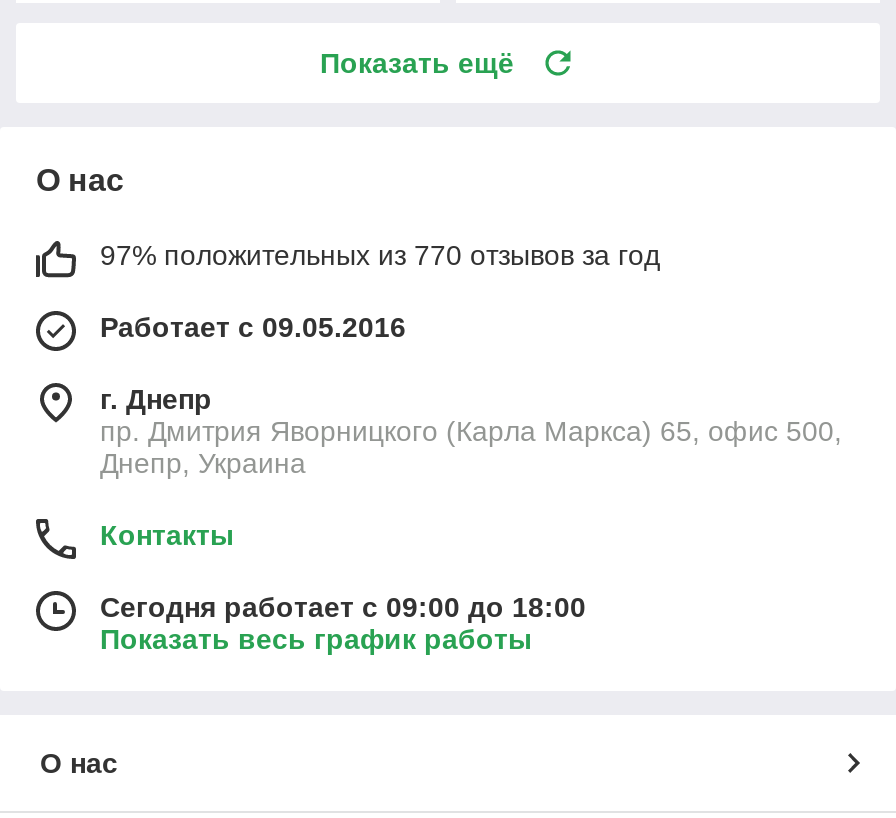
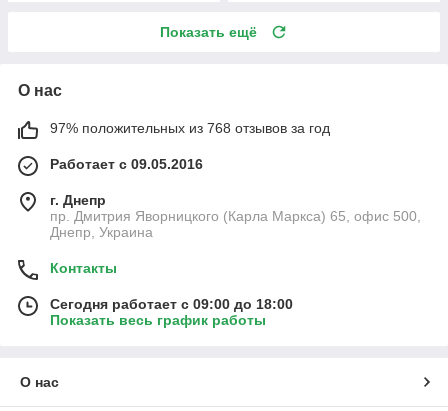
[100,239,660,271] 97% положительных из 770 отзывов за год -> [50,120,330,136] 97% положительных из 768 отзывов за год

